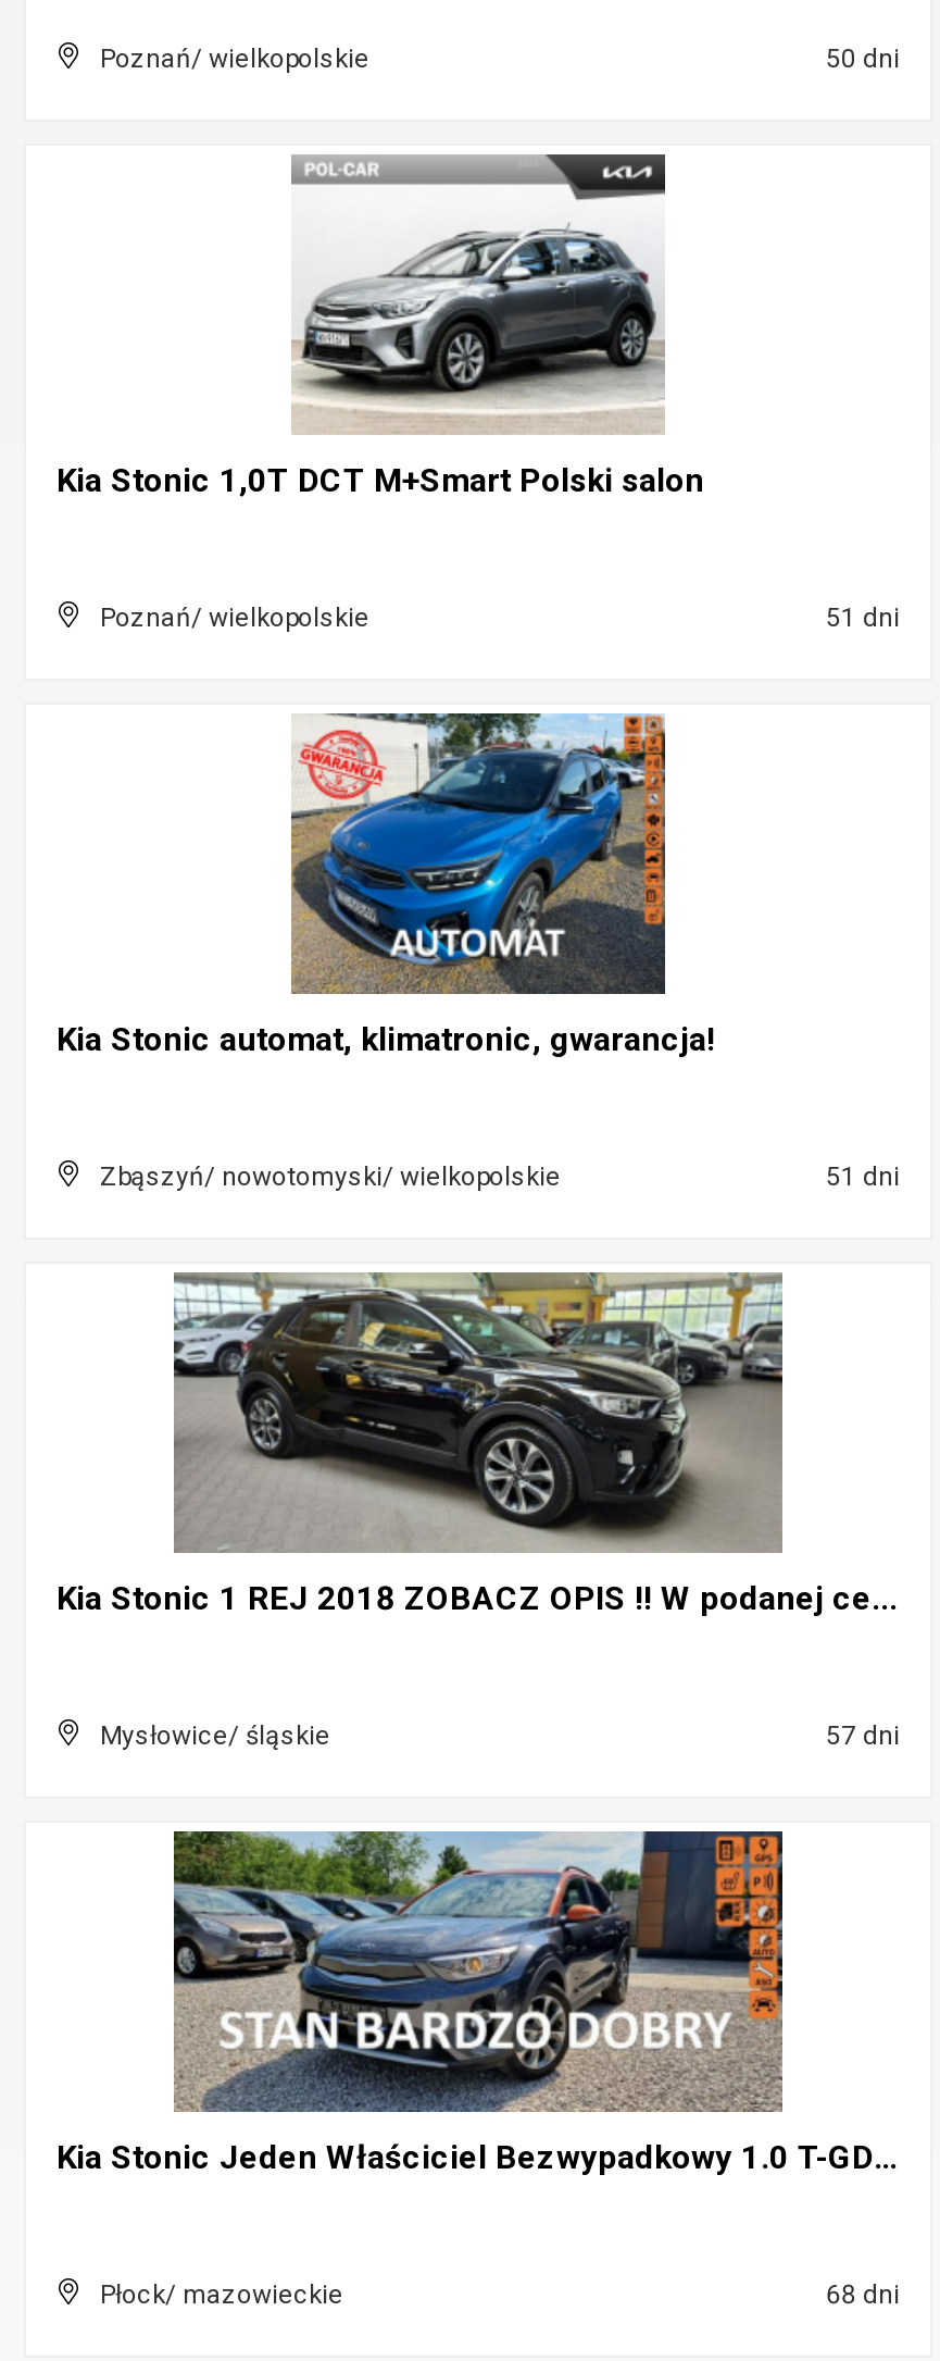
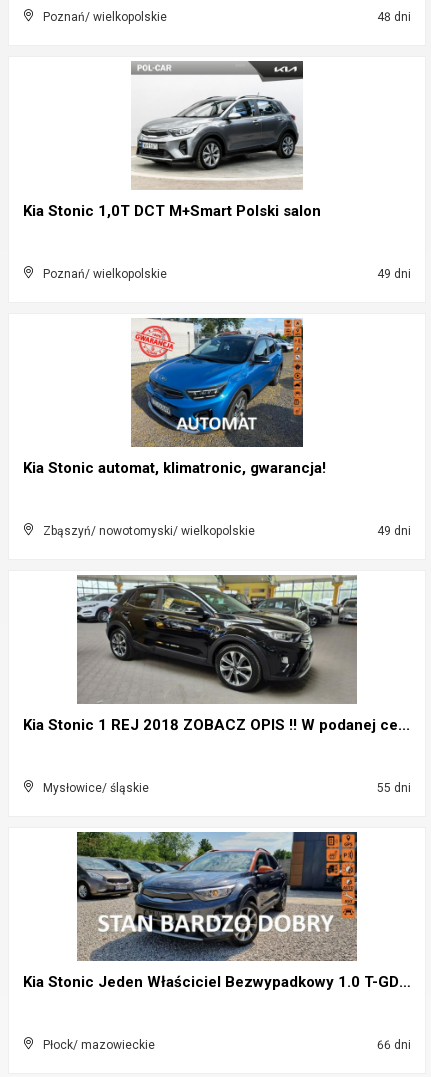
[819,44,900,74] 50 dni -> [374,10,411,24] 48 dni
[819,602,900,633] 51 dni -> [374,267,411,281] 49 dni
[819,1161,900,1192] 51 dni -> [374,524,411,538] 49 dni
[819,1720,900,1751] 57 dni -> [374,781,411,795] 55 dni
[819,2279,900,2310] 68 dni -> [374,1038,411,1052] 66 dni

